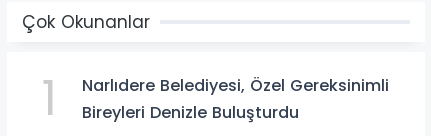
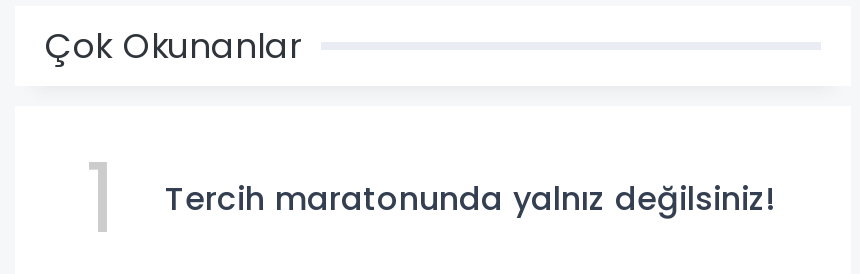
[82,74,389,124] Narlıdere Belediyesi, Özel Gereksinimli | Bireyleri Denizle Buluşturdu -> [165,177,775,223] Tercih maratonunda yalnız değilsiniz!

